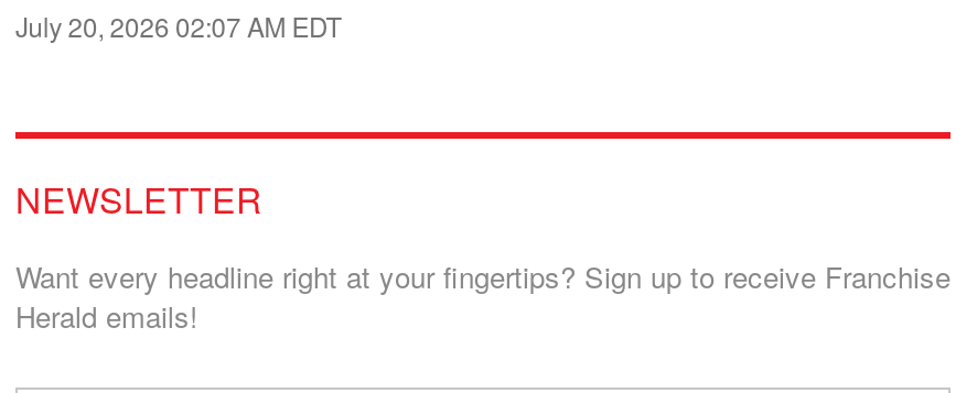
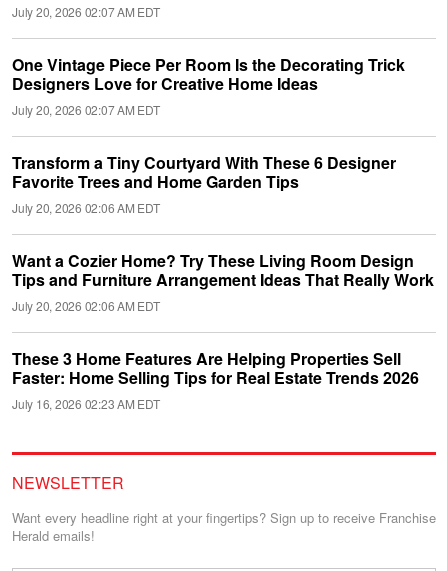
none -> [12,53,434,412] One Vintage Piece Per Room Is the Decorating Trick | Designers Love for Creative Home Ideas | July 20, 2026 02:07 AM EDT | Transform a Tiny Courtyard With These 6 Designer | Favorite Trees and Home Garden Tips | July 20, 2026 02:06 AM EDT | Want a Cozier Home? Try These Living Room Design | Tips and Furniture Arrangement Ideas That Really Work | July 20, 2026 02:06 AM EDT | These 3 Home Features Are Helping Properties Sell | Faster: Home Selling Tips for Real Estate Trends 2026 | July 16, 2026 02:23 AM EDT

